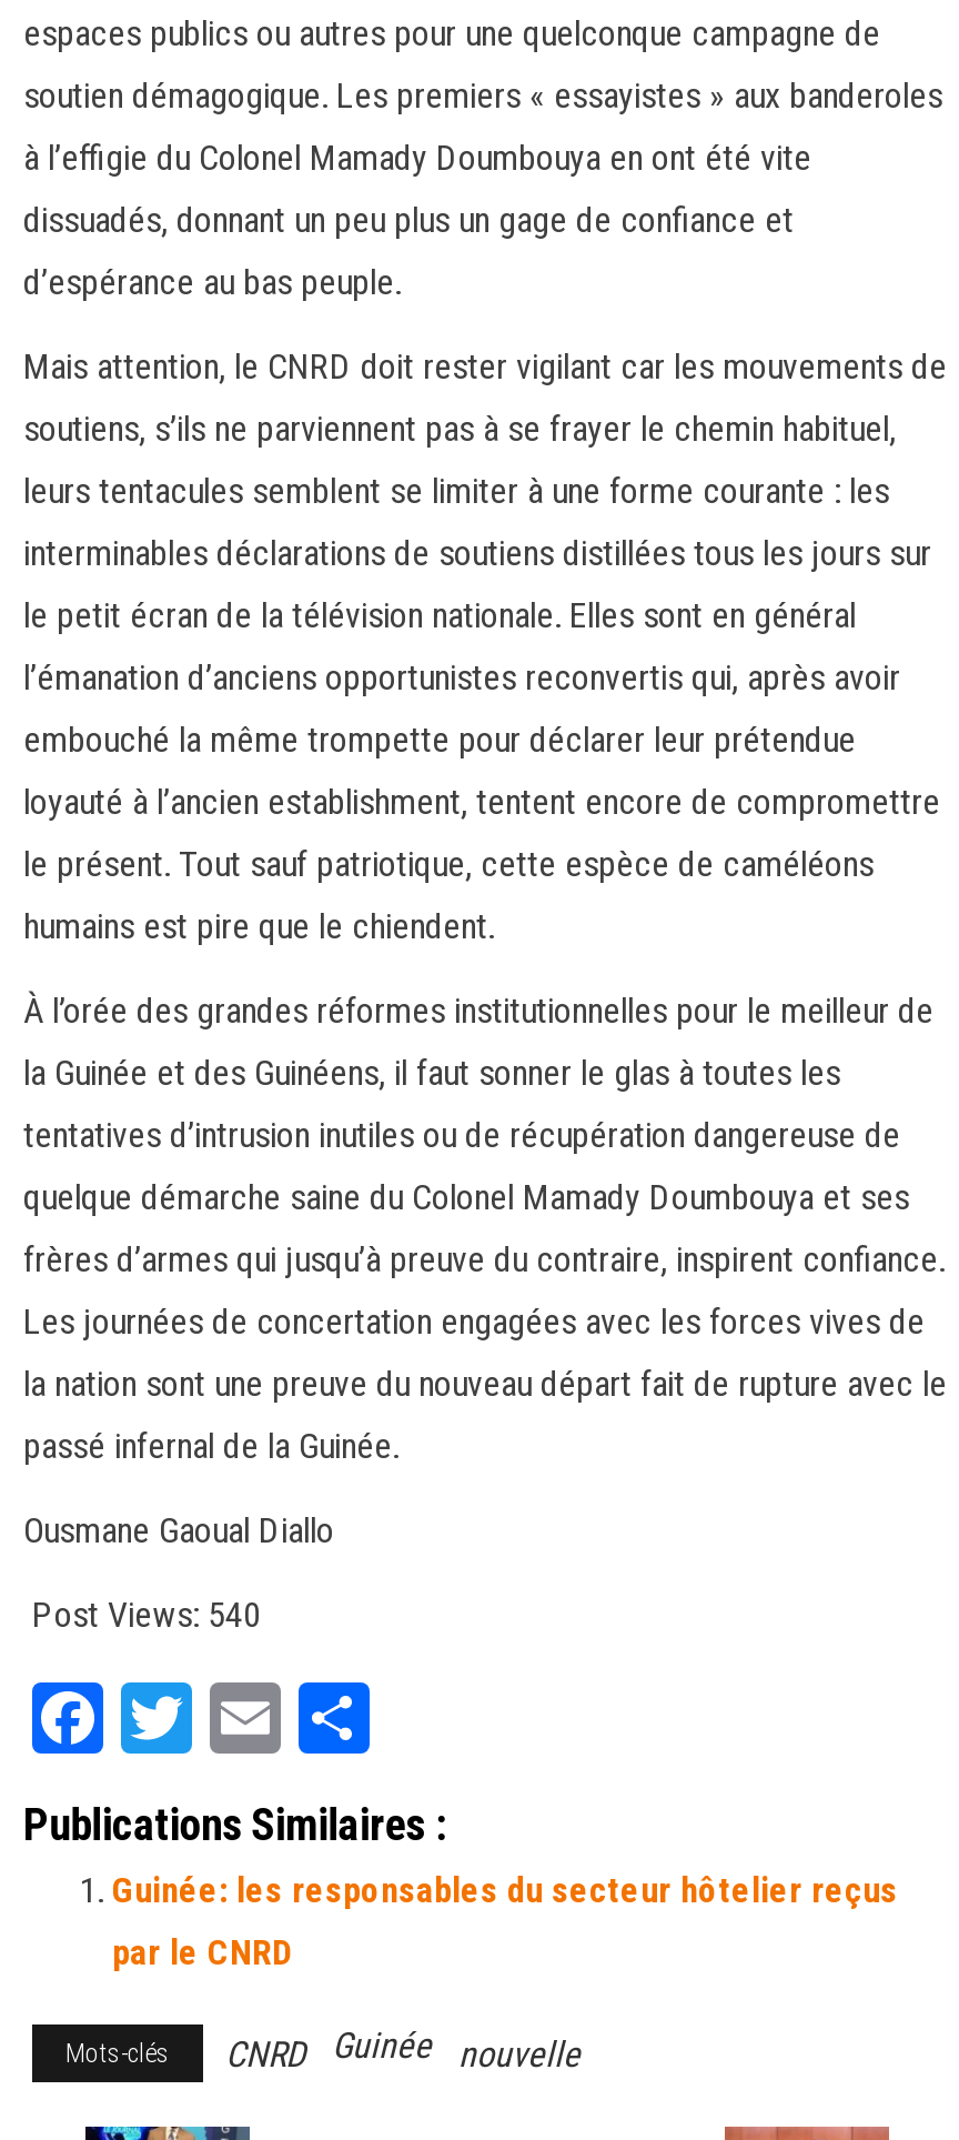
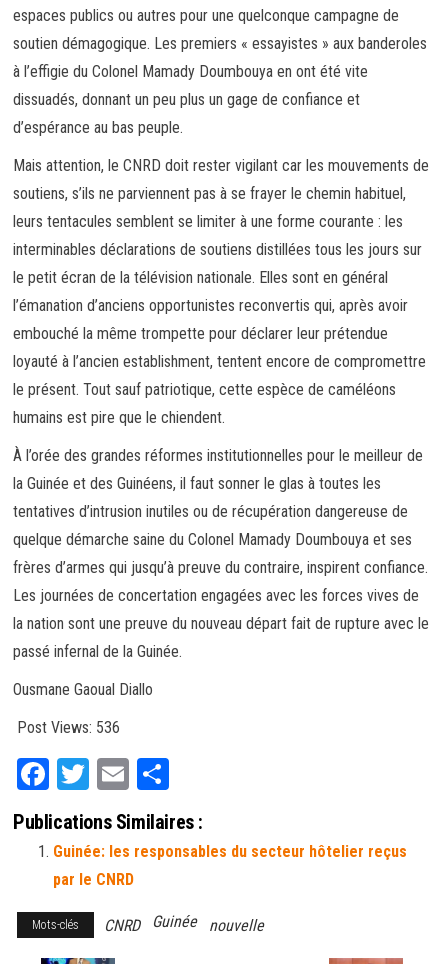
[32,1594,261,1636] Post Views: 540 -> [17,718,120,737] Post Views: 536

